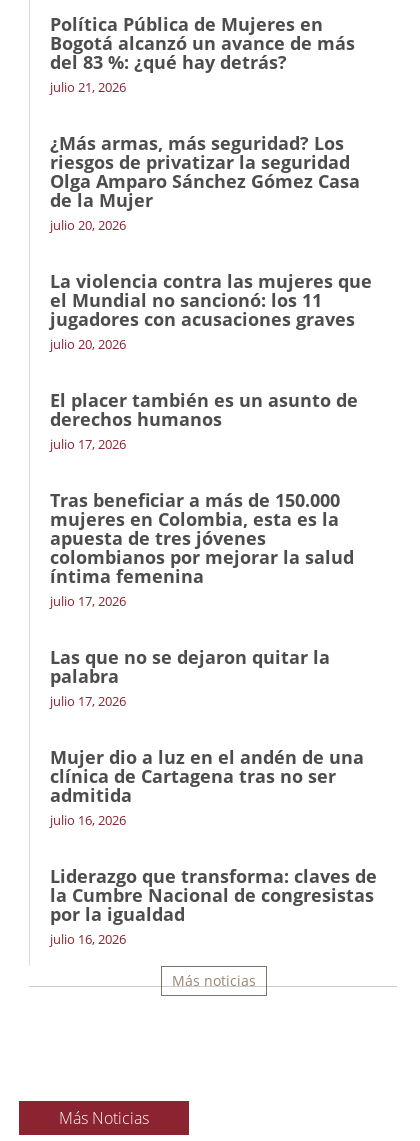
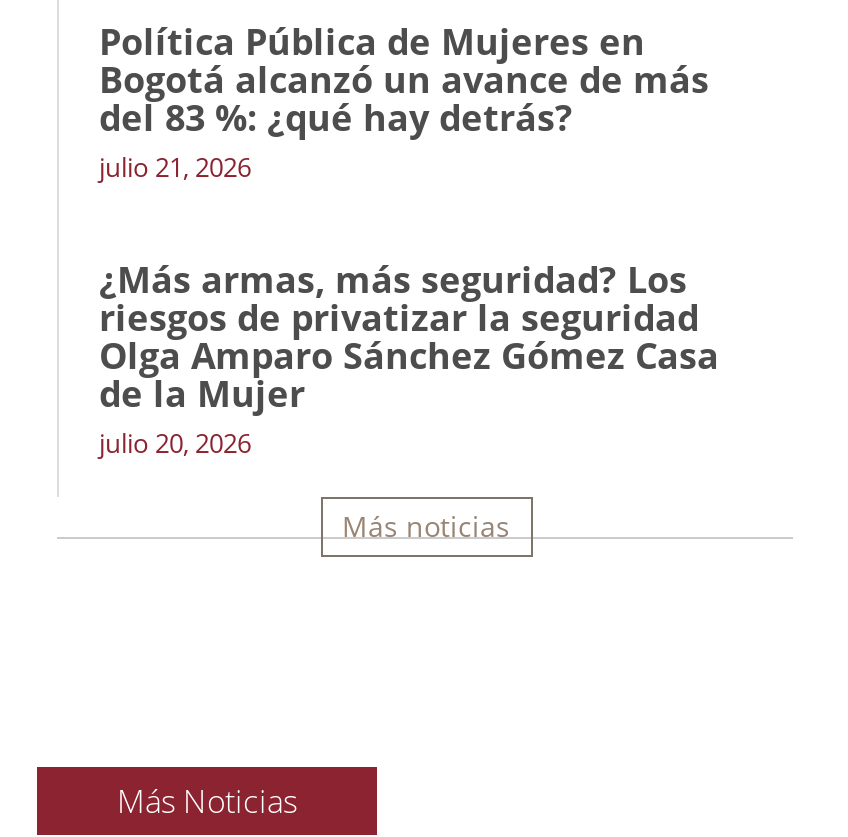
[50,269,377,948] La violencia contra las mujeres que | el Mundial no sancionó: los 11 | jugadores con acusaciones graves | julio 20, 2026 | El placer también es un asunto de | derechos humanos | julio 17, 2026 | Tras beneficiar a más de 150.000 | mujeres en Colombia, esta es la | apuesta de tres jóvenes | colombianos por mejorar la salud | íntima femenina | julio 17, 2026 | Las que no se dejaron quitar la | palabra | julio 17, 2026 | Mujer dio a luz en el andén de una | clínica de Cartagena tras no ser | admitida | julio 16, 2026 | Liderazgo que transforma: claves de | la Cumbre Nacional de congresistas | por la igualdad | julio 16, 2026 -> none

